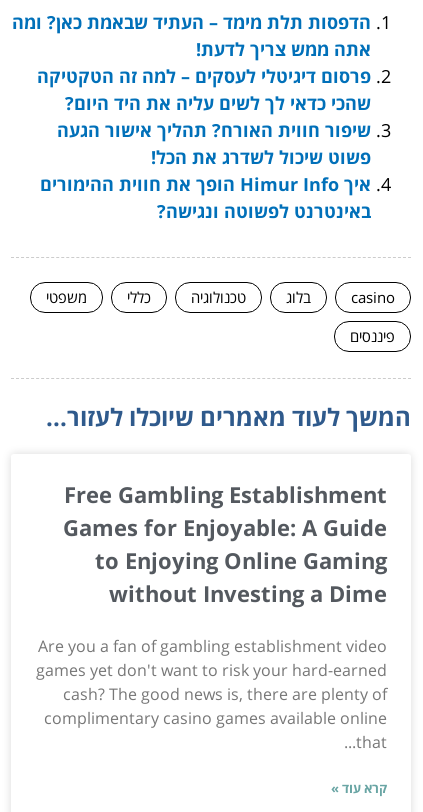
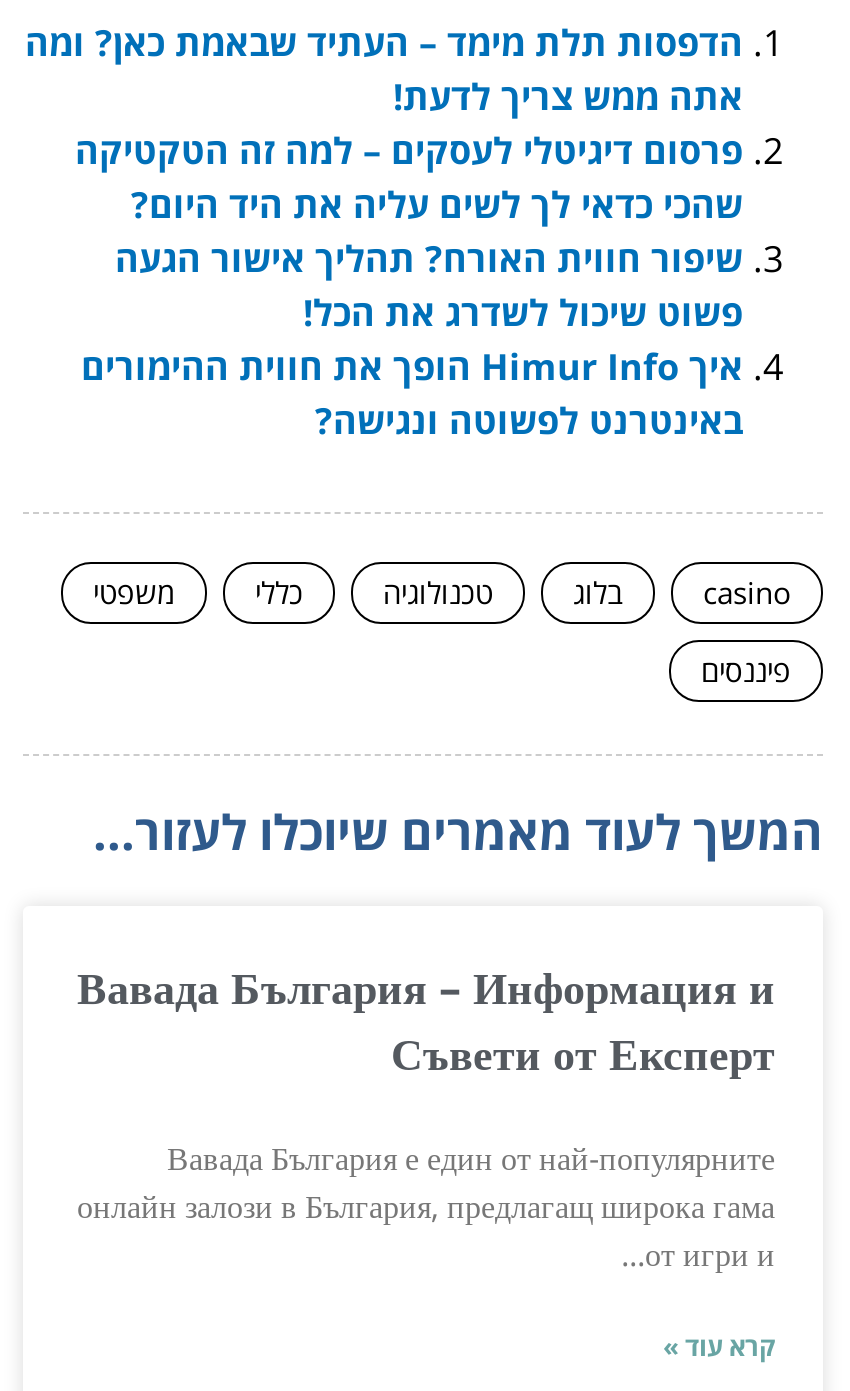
[63,479,387,608] Free Gambling Establishment | Games for Enjoyable: A Guide | to Enjoying Online Gaming | without Investing a Dime -> [77,956,775,1082] Вавада България – Информация и | Съвети от Експерт
[36,635,387,753] Are you a fan of gambling establishment video | games yet don't want to risk your hard-earned | cash? The good news is, there are plenty of | complimentary casino games available online | that... -> [77,1136,775,1276] Вавада България е един от най-популярните | онлайн залози в България, предлагащ широка гама | от игри и...

